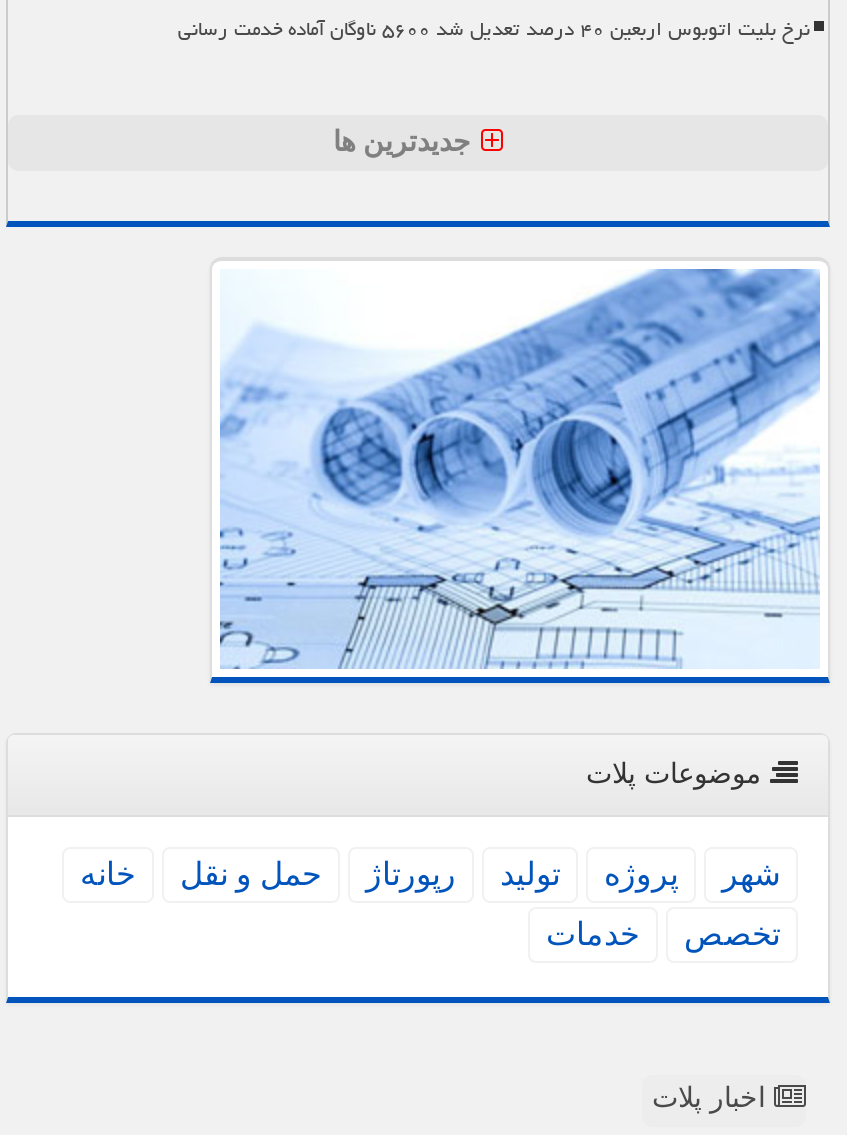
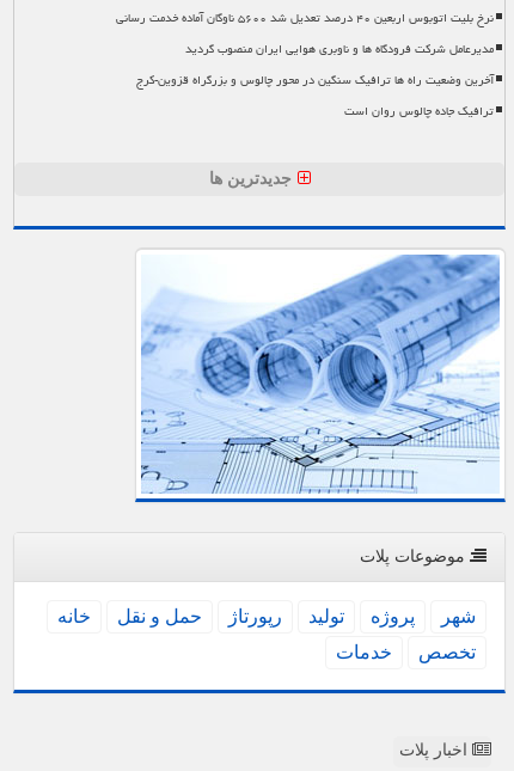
none -> [136,37,494,123] مدیرعامل شرکت فرودگاه ها و ناوبری هوایی ایران منصوب گردید | آخرین وضعیت راه ها ترافیک سنگین در محور چالوس و بزرگراه قزوین-کرج | ترافیک جاده چالوس روان است

